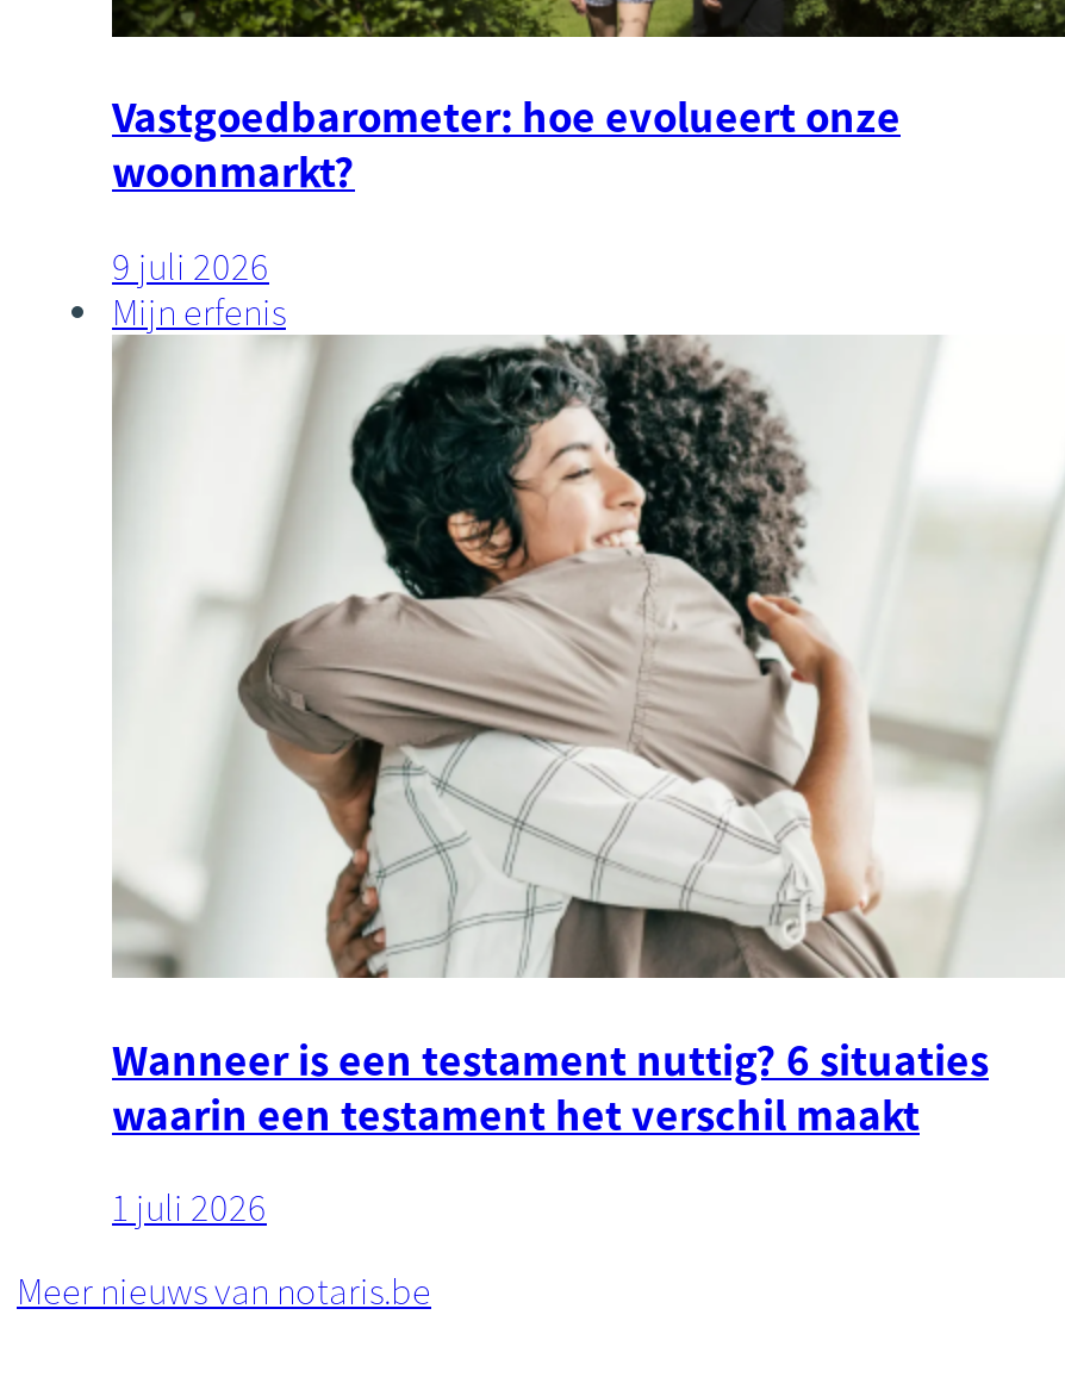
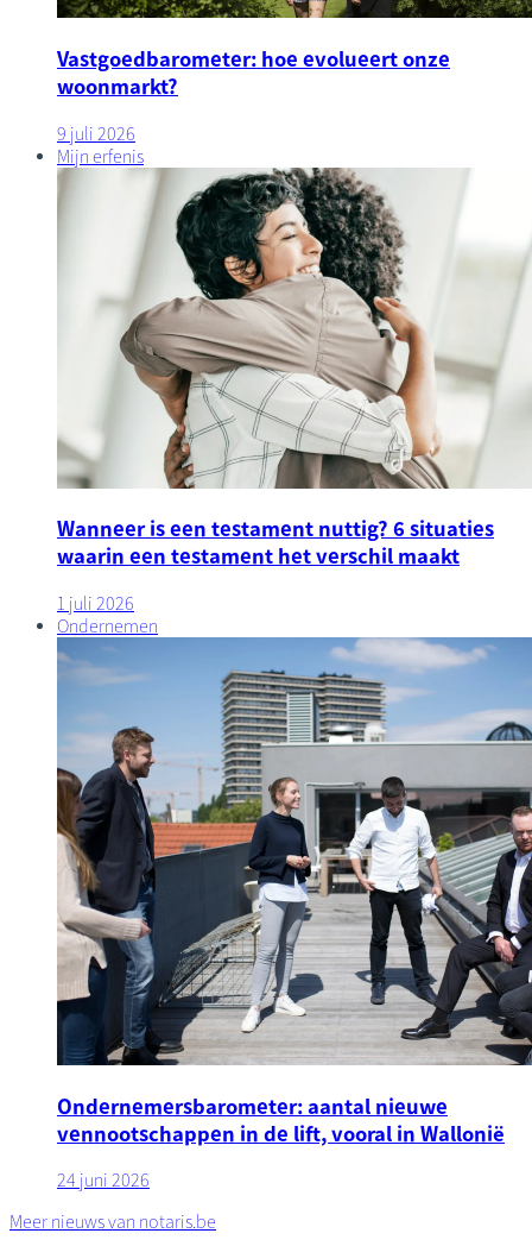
none -> [56,615,528,1066] [image] | Ondernemen
none -> [57,1092,505,1192] Ondernemersbarometer: aantal nieuwe | vennootschappen in de lift, vooral in Wallonië | 24 juni 2026

